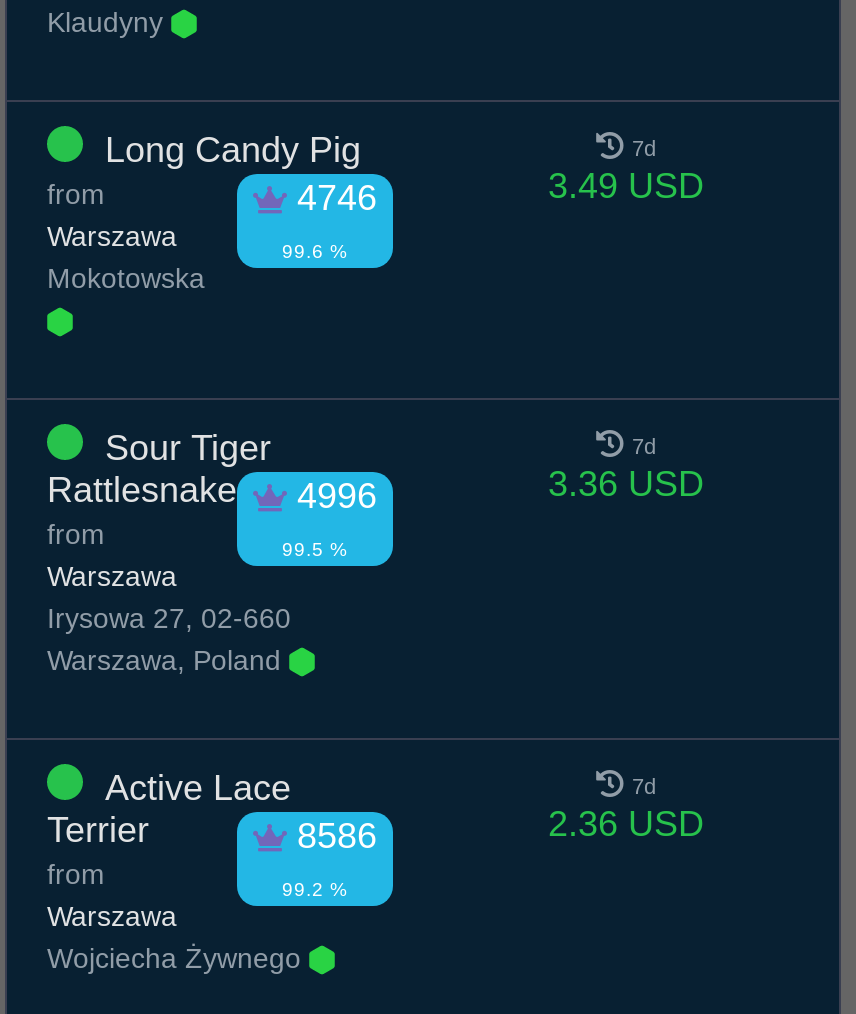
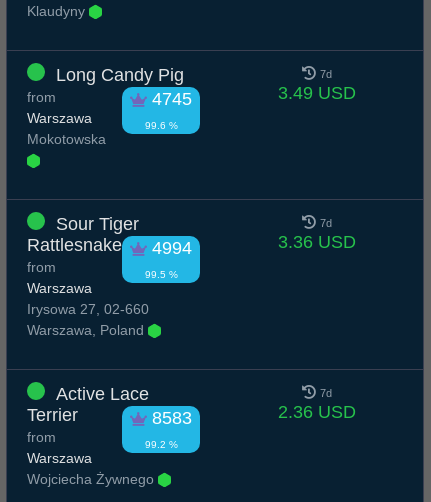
[287,178,377,218] 4746 -> [147,89,192,109] 4745
[47,470,377,516] Rattlesnake 4996 -> [27,235,192,258] Rattlesnake 4994
[287,816,377,856] 8586 -> [147,408,192,428] 8583

